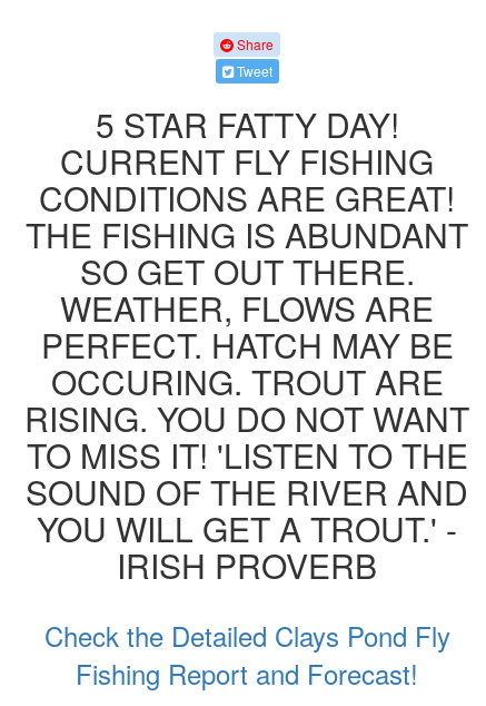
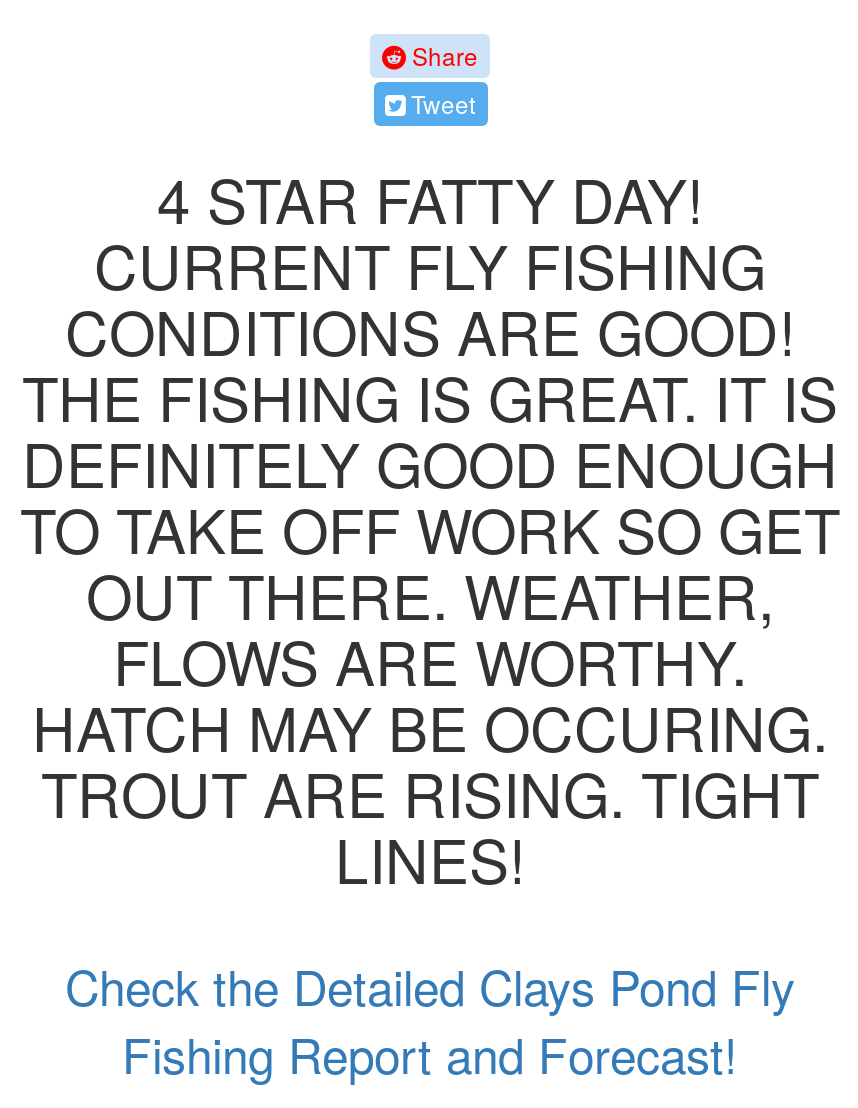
[95,100,399,148] 5 STAR FATTY DAY! -> [157,155,703,241] 4 STAR FATTY DAY!
[24,173,469,589] CONDITIONS ARE GREAT! | THE FISHING IS ABUNDANT | SO GET OUT THERE. | WEATHER, FLOWS ARE | PERFECT. HATCH MAY BE | OCCURING. TROUT ARE | RISING. YOU DO NOT WANT | TO MISS IT! 'LISTEN TO THE | SOUND OF THE RIVER AND | YOU WILL GET A TROUT.' - | IRISH PROVERB -> [20,287,840,901] CONDITIONS ARE GOOD! | THE FISHING IS GREAT. IT IS | DEFINITELY GOOD ENOUGH | TO TAKE OFF WORK SO GET | OUT THERE. WEATHER, | FLOWS ARE WORTHY. | HATCH MAY BE OCCURING. | TROUT ARE RISING. TIGHT | LINES!

